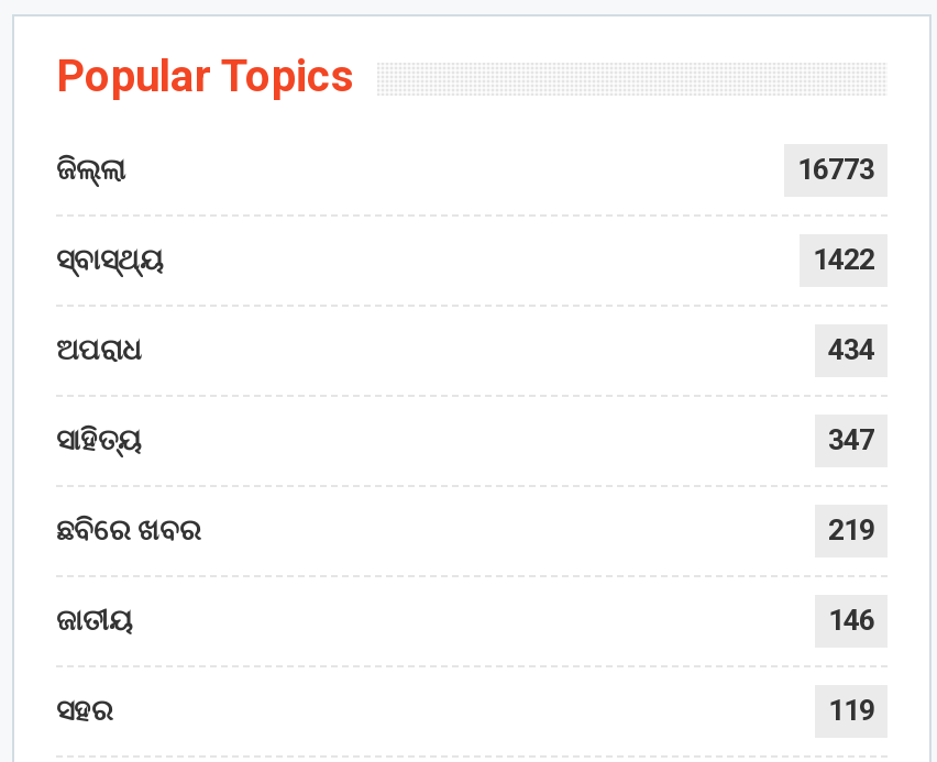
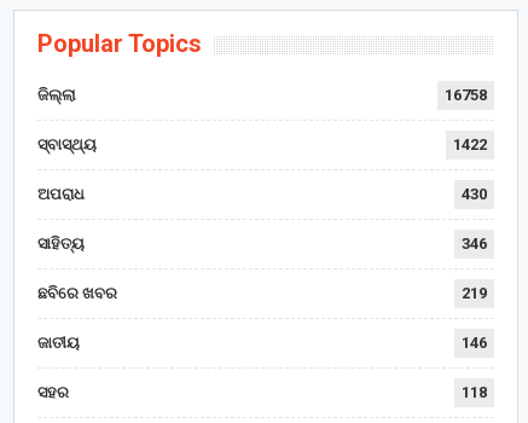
[797,153,874,186] 16773 -> [445,86,487,104] 16758
[828,333,874,366] 434 -> [462,185,487,203] 430
[828,424,874,457] 347 -> [462,235,487,253] 346
[828,694,874,727] 119 -> [462,383,487,401] 118

